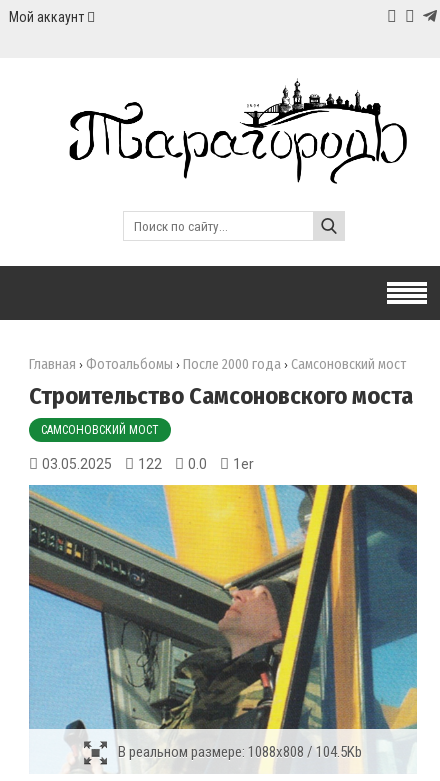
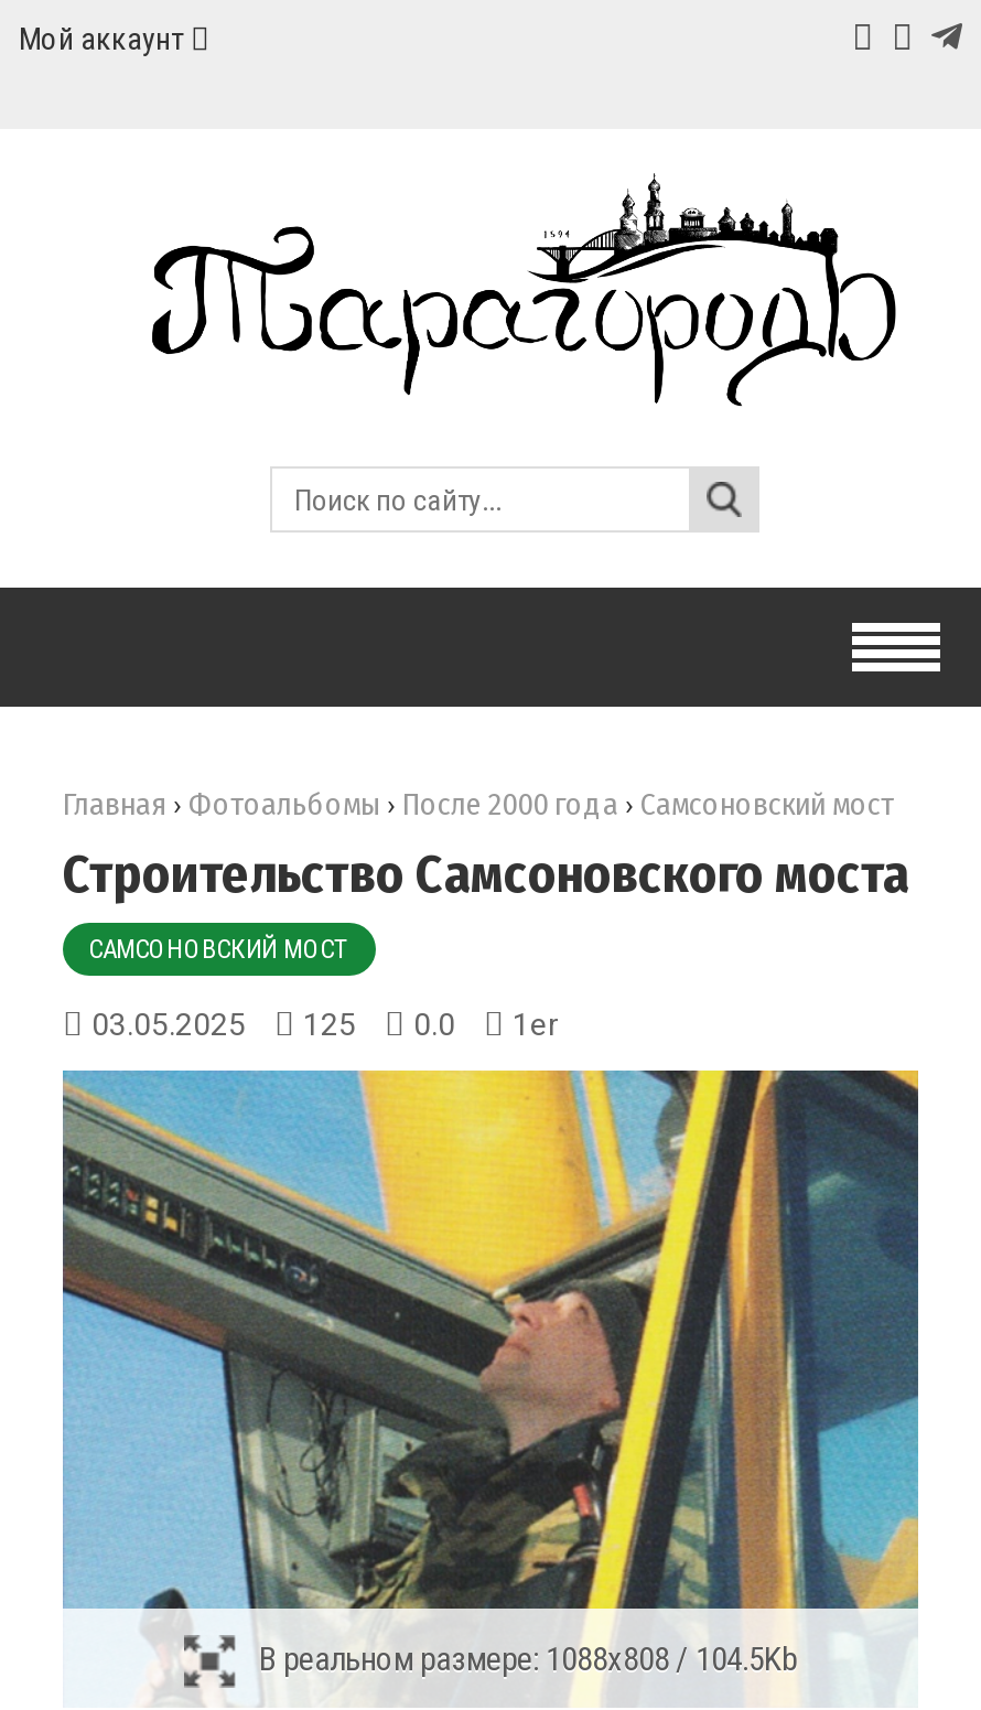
[42,456,254,472] 03.05.2025 122 0.0 1er -> [91,1007,559,1042] 03.05.2025 125 0.0 1er

